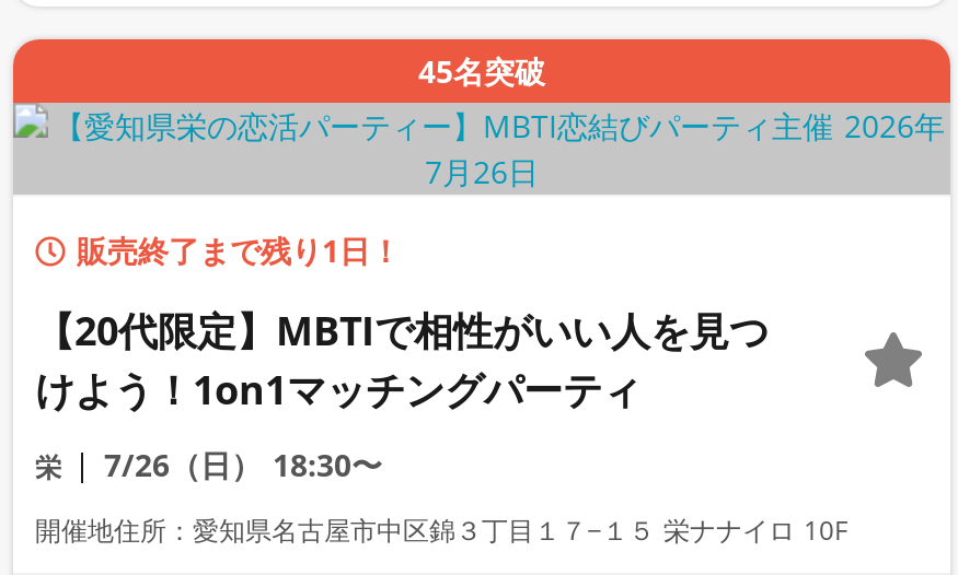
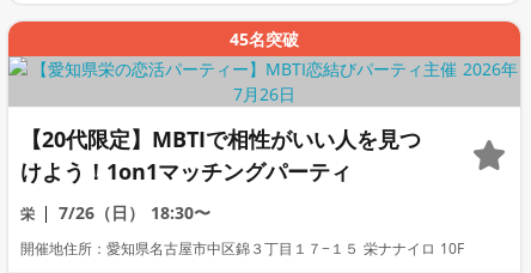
[66,230,401,271] 販売終了まで残り1日！ -> none

